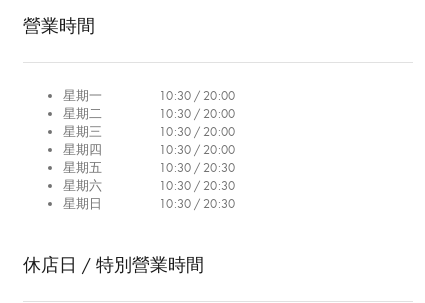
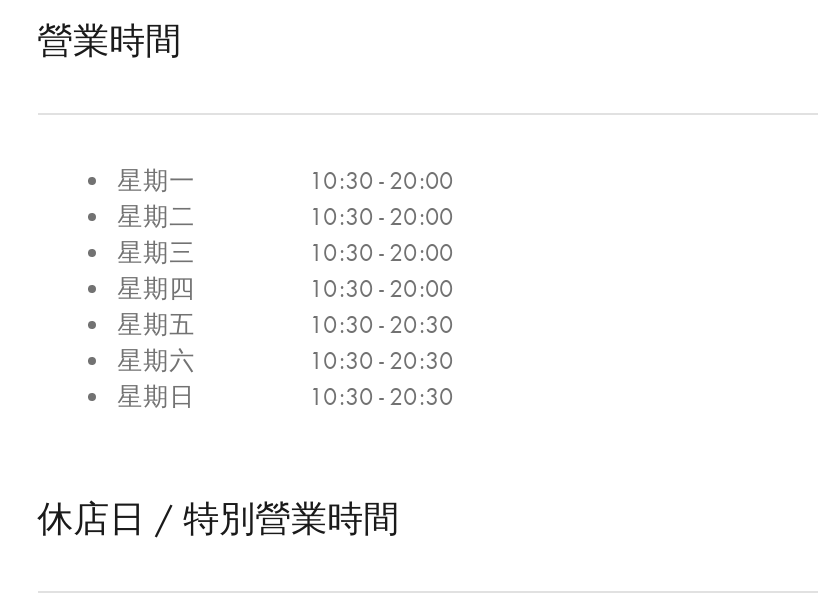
[159,87,235,103] 10:30 / 20:00 -> [309,163,453,195] 10:30 - 20:00
[159,105,235,121] 10:30 / 20:00 -> [309,199,453,231] 10:30 - 20:00
[159,123,235,139] 10:30 / 20:00 -> [309,235,453,267] 10:30 - 20:00
[159,141,235,157] 10:30 / 20:00 -> [309,271,453,303] 10:30 - 20:00
[159,159,235,175] 10:30 / 20:30 -> [309,307,453,339] 10:30 - 20:30
[159,177,235,193] 10:30 / 20:30 -> [309,343,453,375] 10:30 - 20:30
[159,195,235,211] 10:30 / 20:30 -> [309,379,453,411] 10:30 - 20:30

